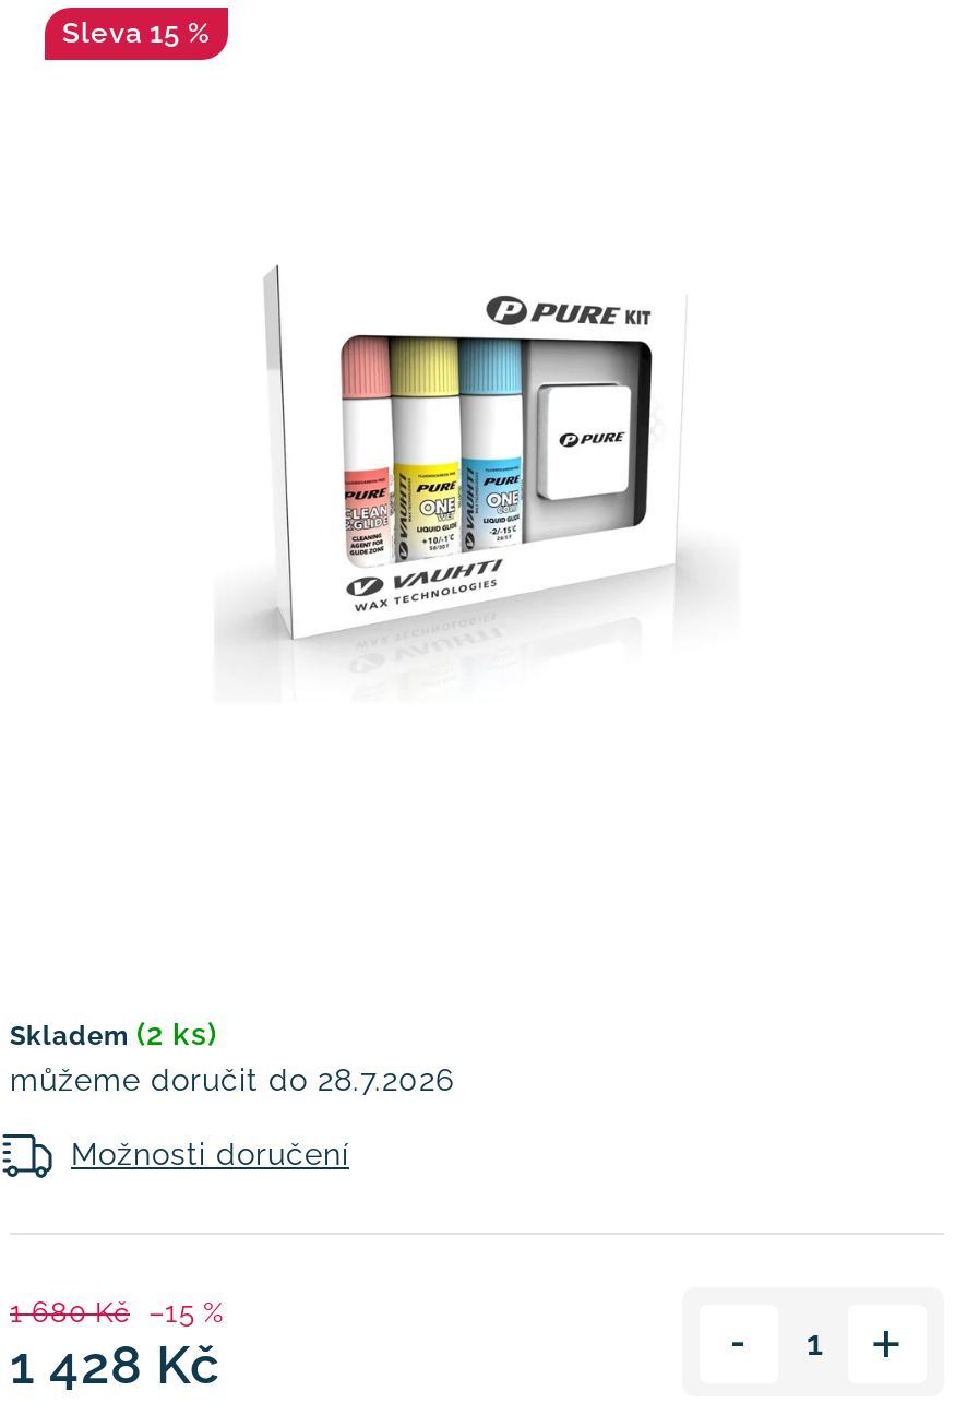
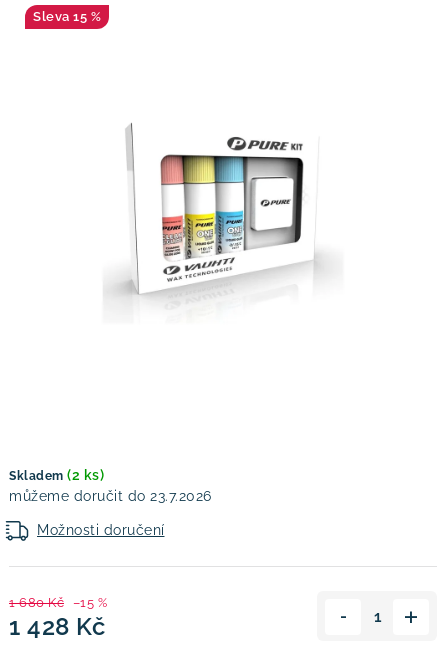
[318,1062,454,1097] 28.7.2026 -> [150,488,211,504] 23.7.2026

